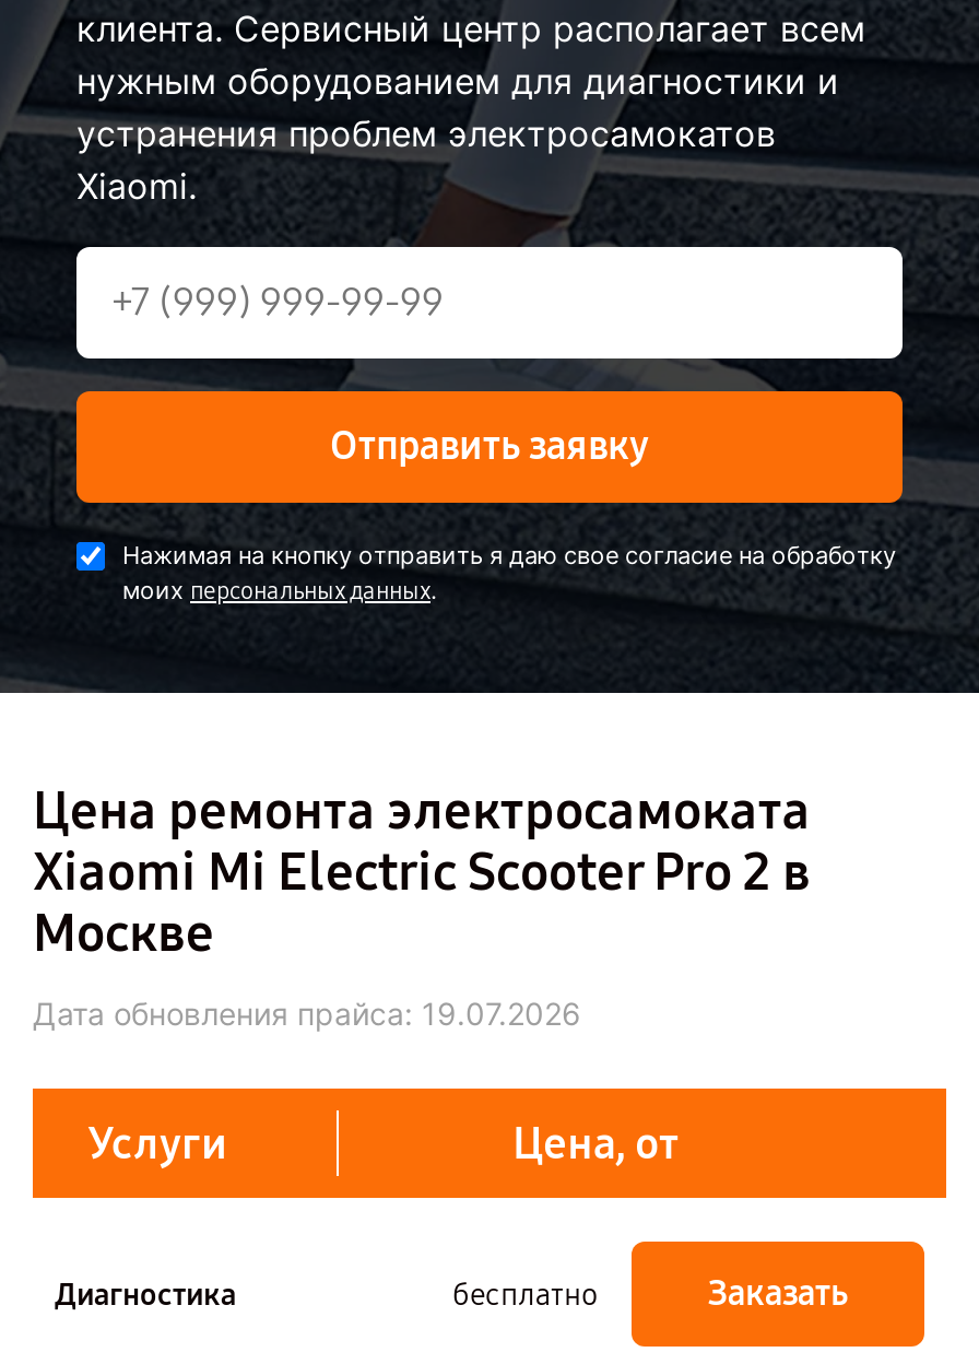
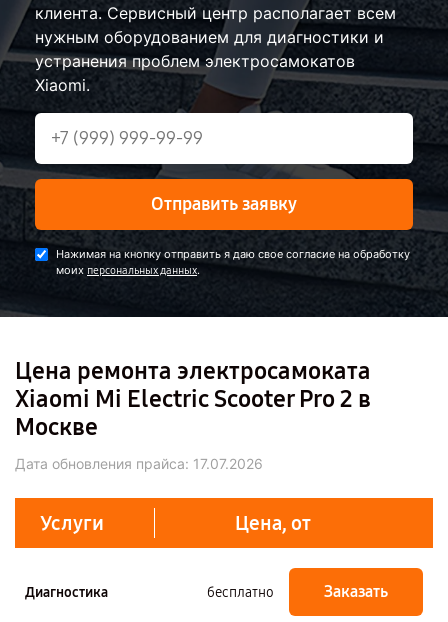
[33,995,581,1032] Дата обновления прайса: 19.07.2026 -> [15,455,263,472] Дата обновления прайса: 17.07.2026

